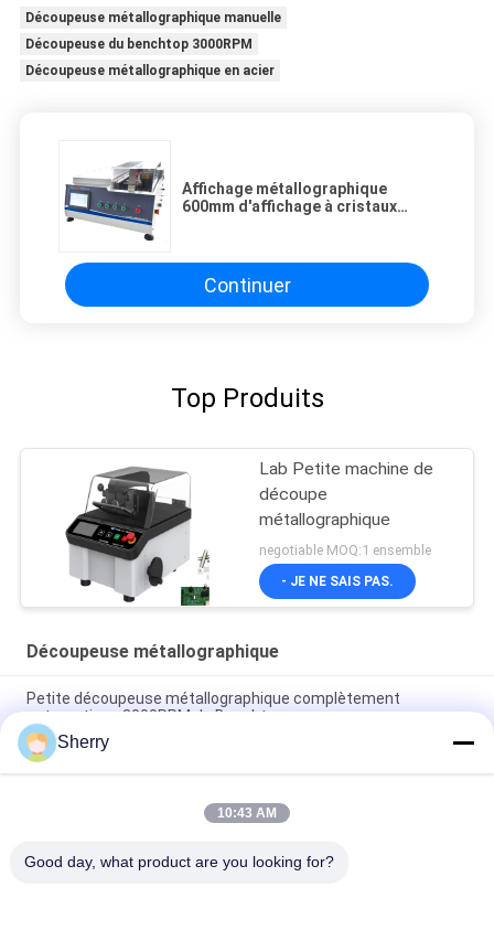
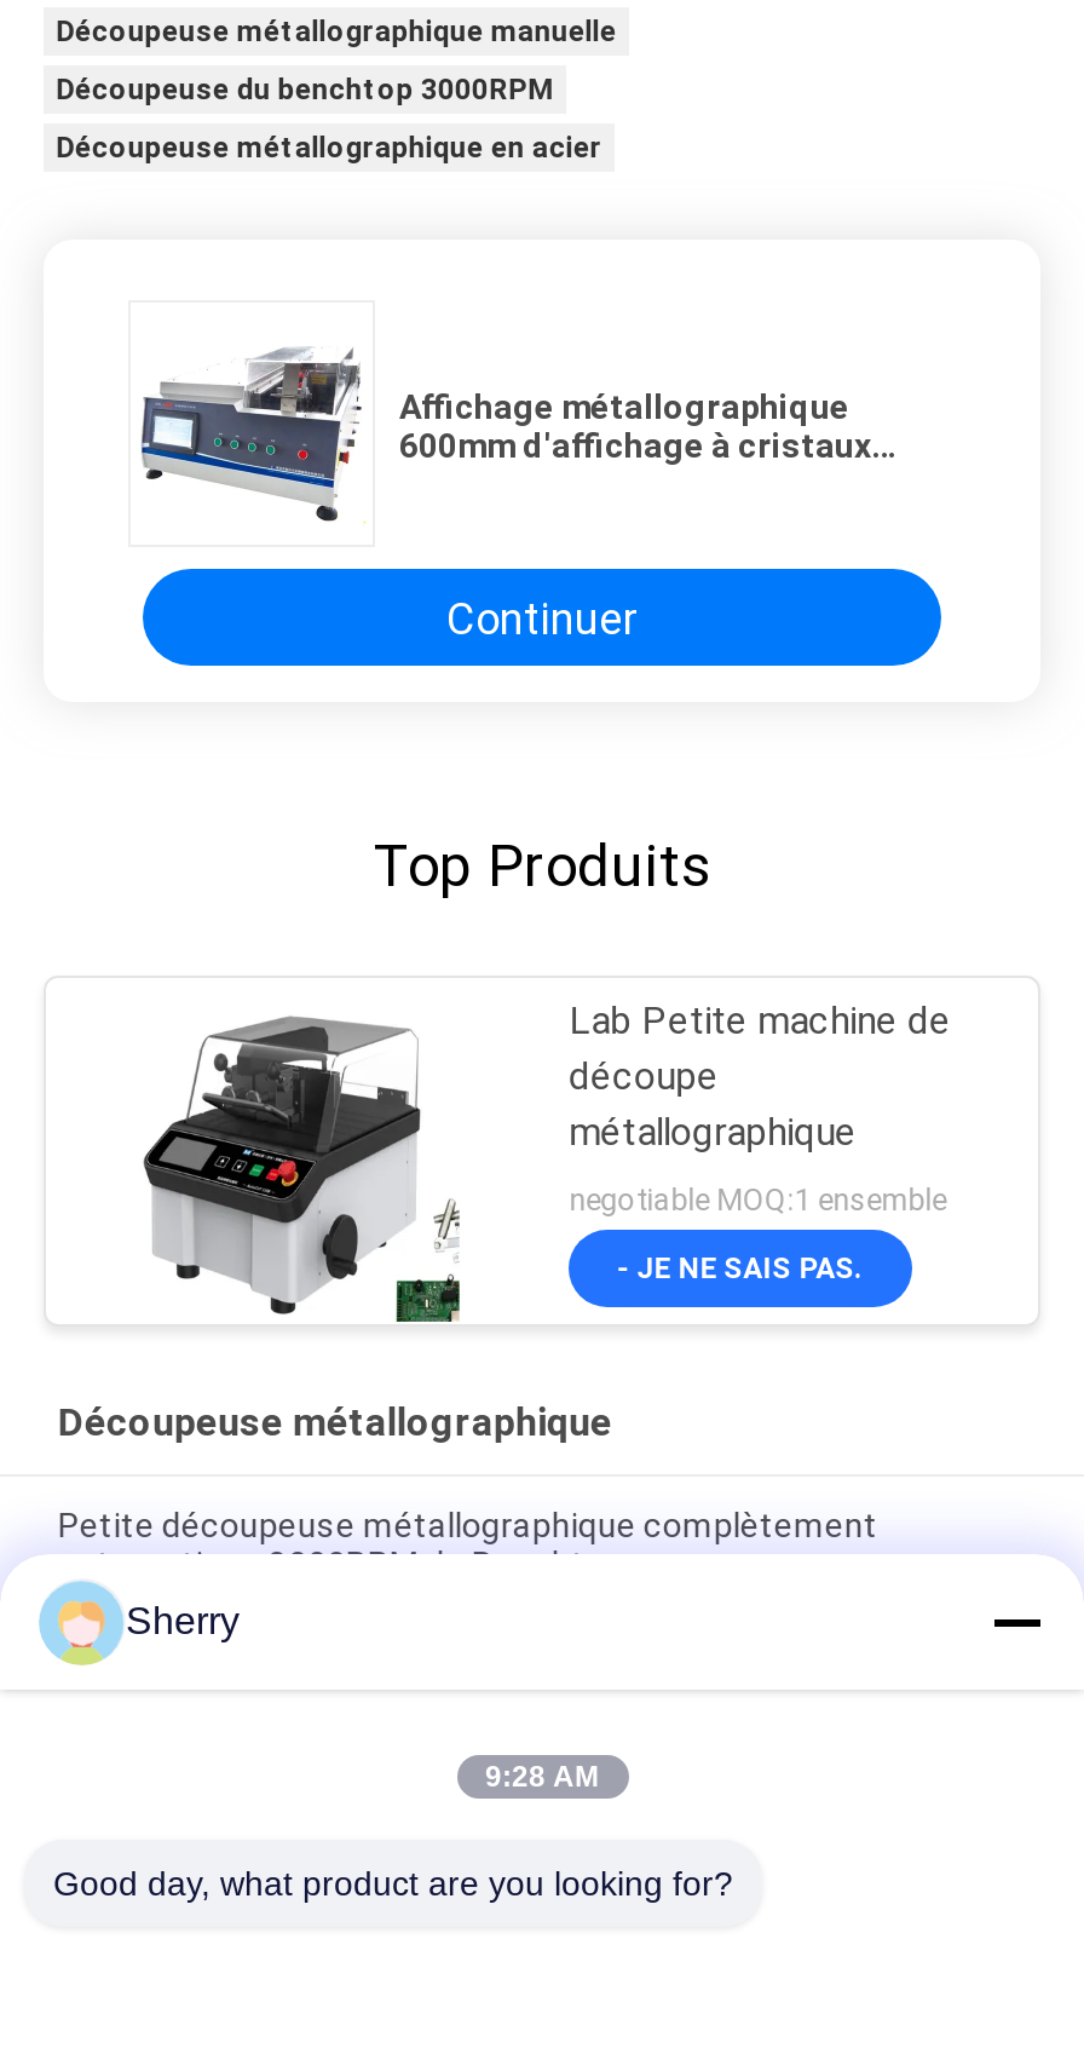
[217,805,277,821] 10:43 AM -> [485,1760,599,1794] 9:28 AM

